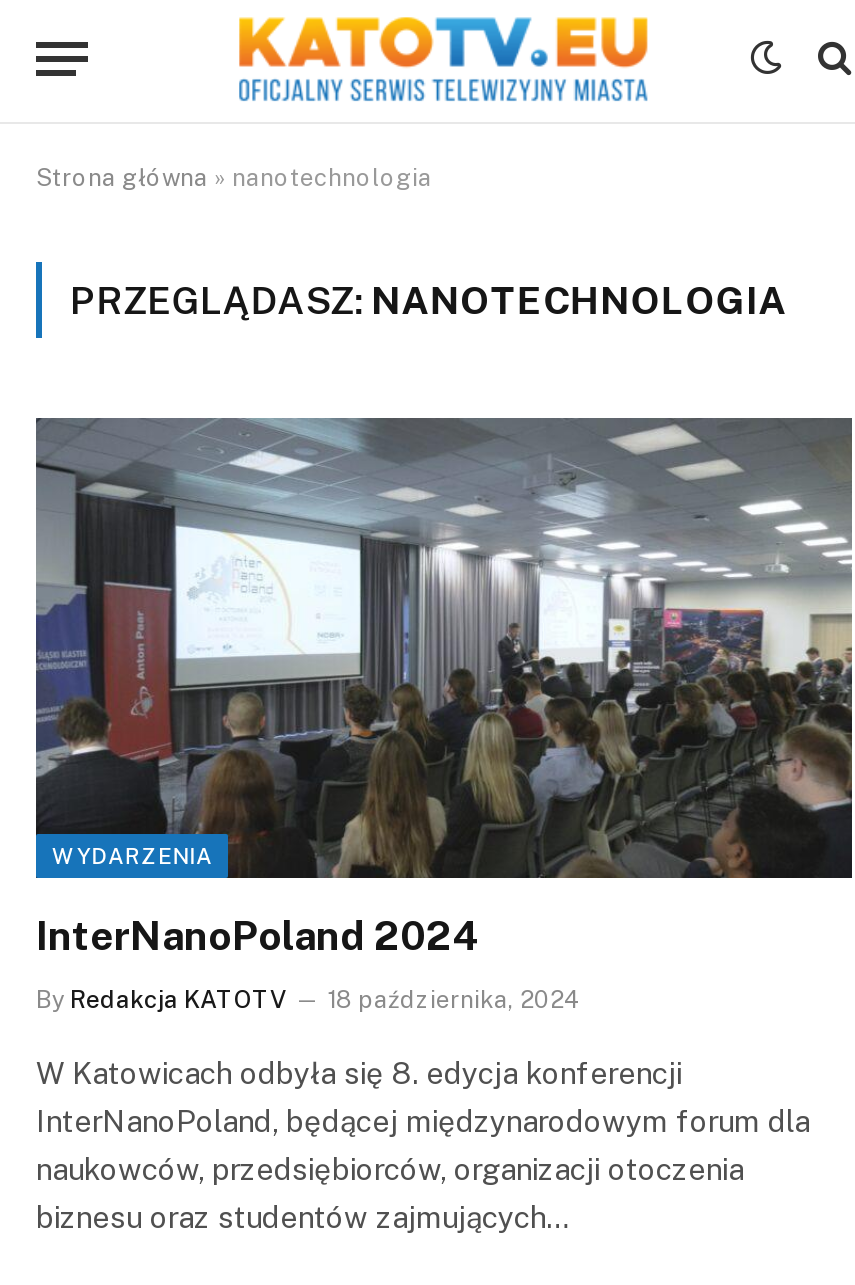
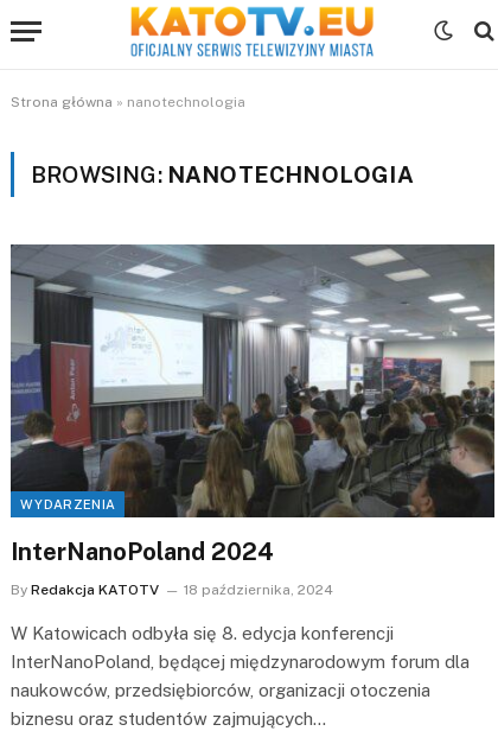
[70,278,787,322] PRZEGLĄDASZ: NANOTECHNOLOGIA -> [31,161,414,188] BROWSING: NANOTECHNOLOGIA

